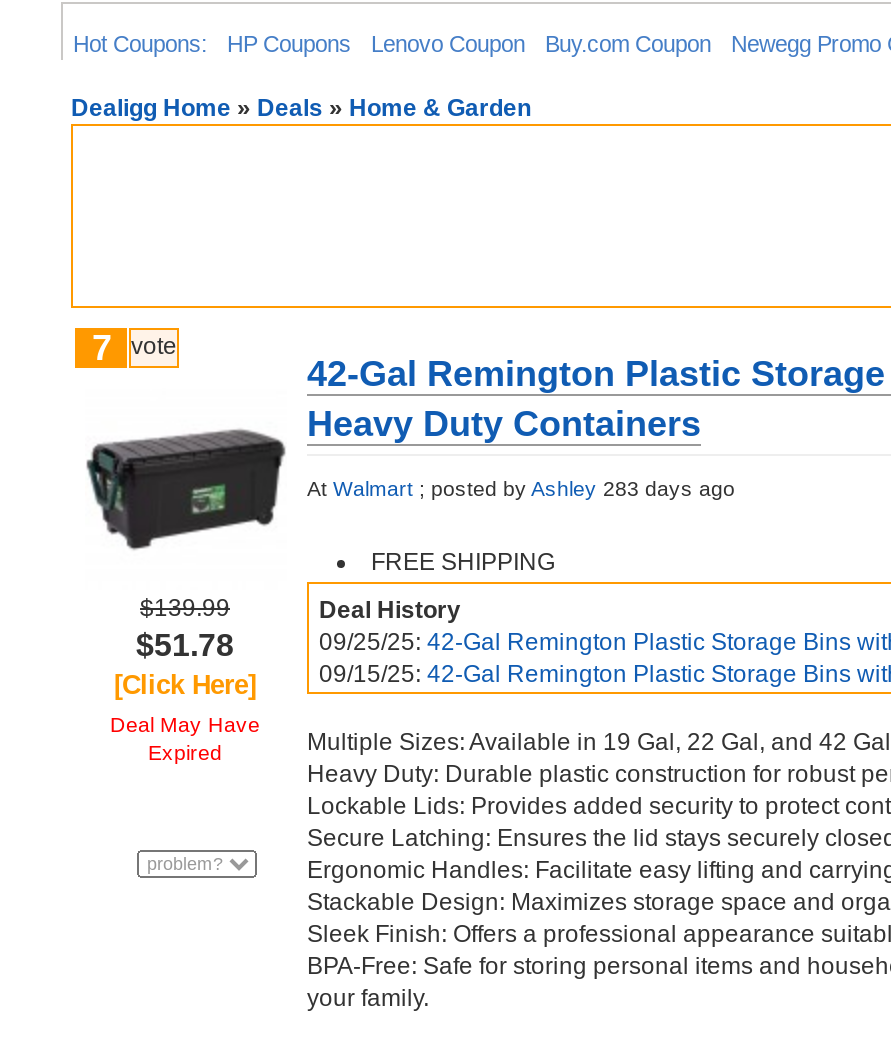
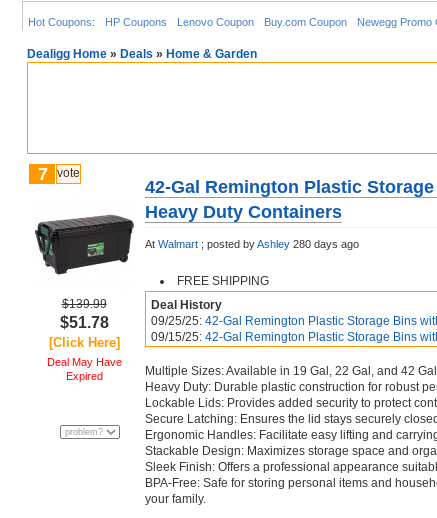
[307,476,735,500] At Walmart; posted by Ashley 283 days ago -> [145,238,359,250] At Walmart; posted by Ashley 280 days ago

